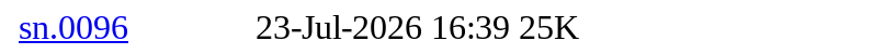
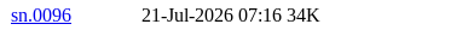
[256,10,580,46] 23-Jul-2026 16:39 25K -> [141,5,320,26] 21-Jul-2026 07:16 34K

